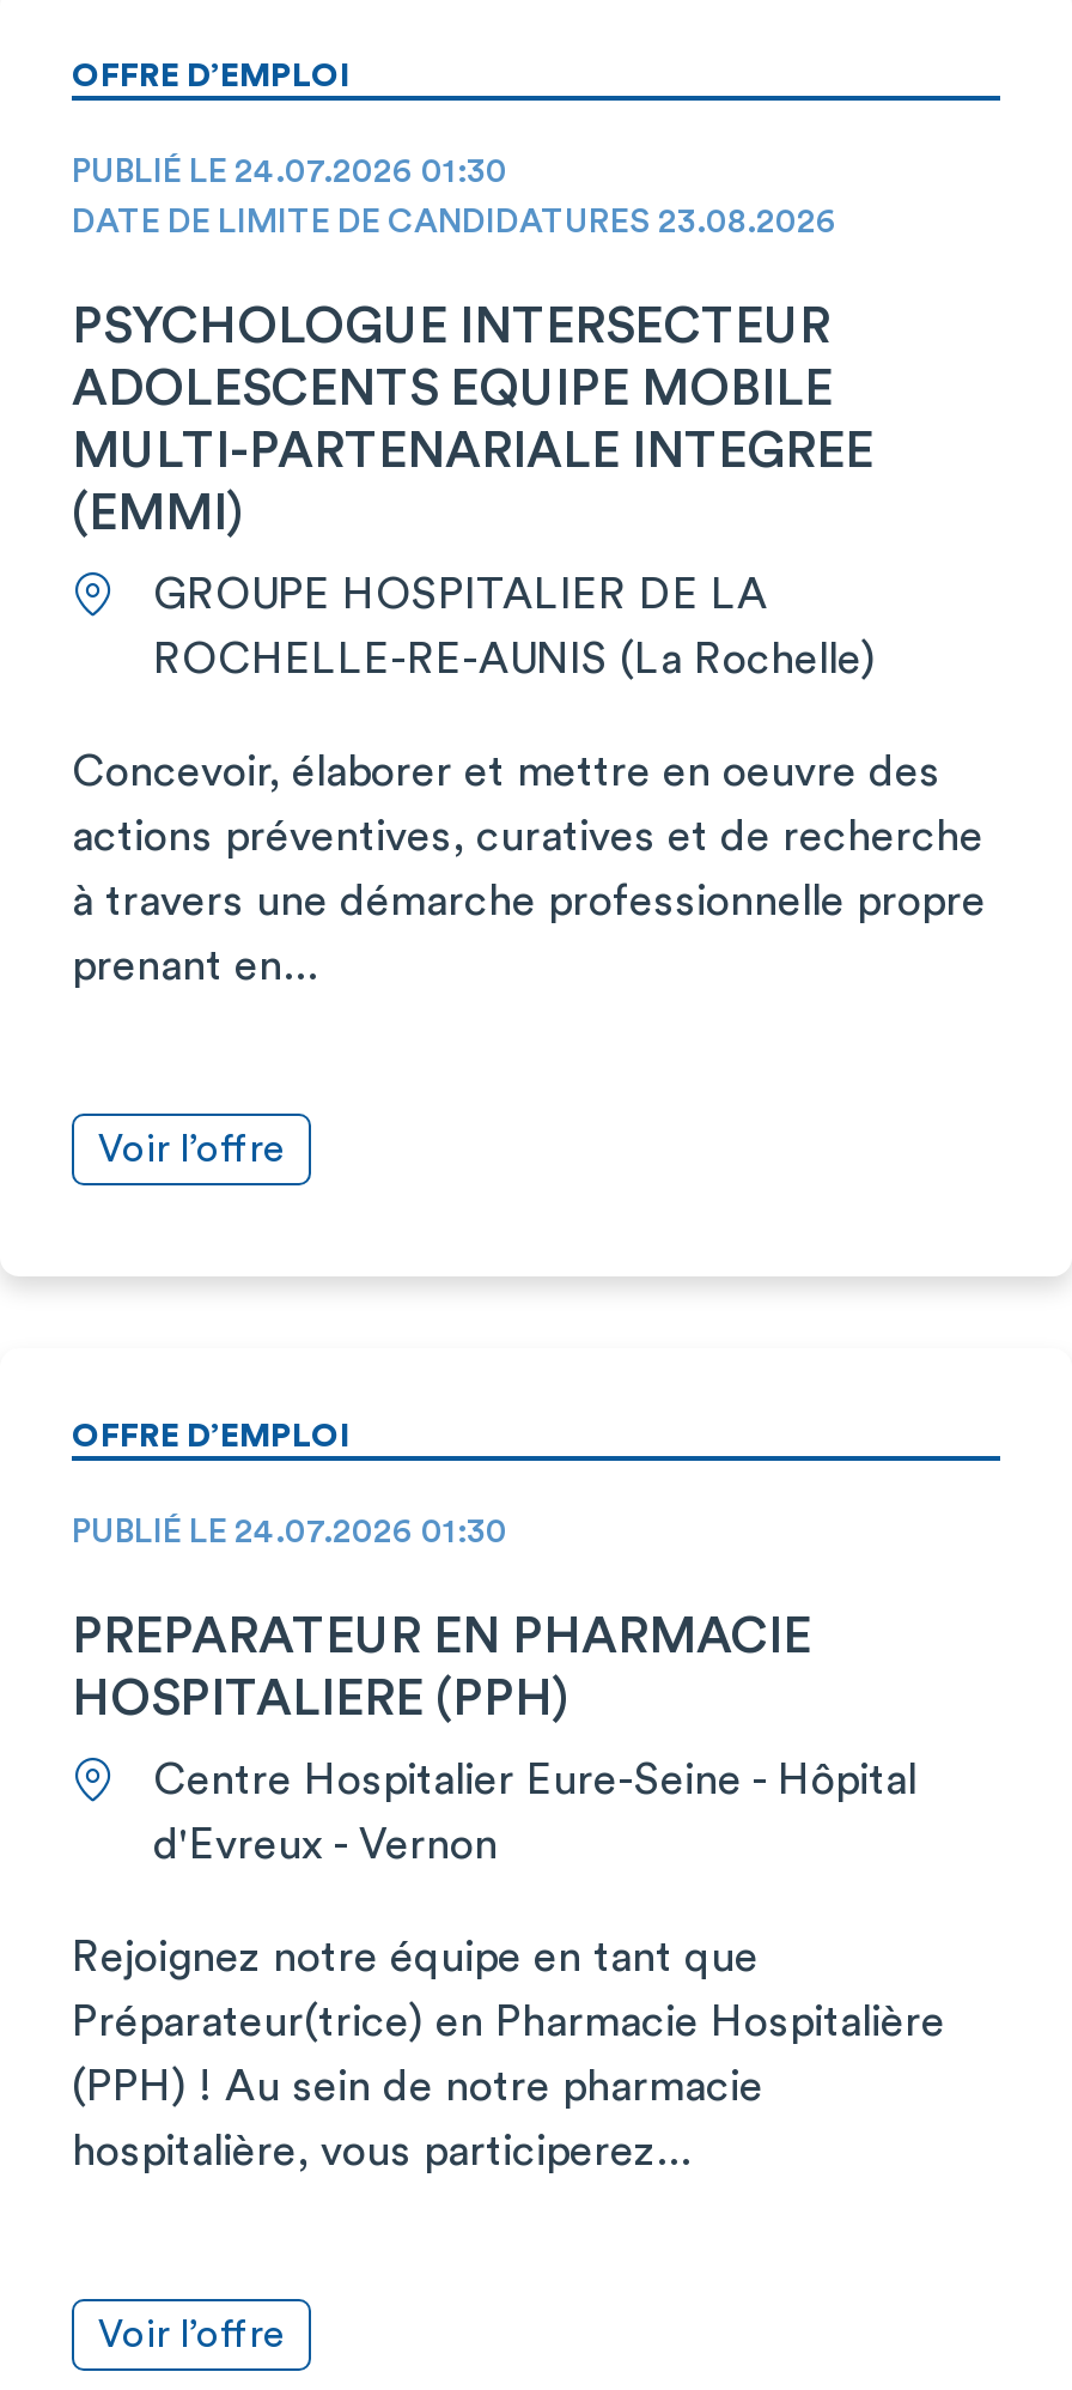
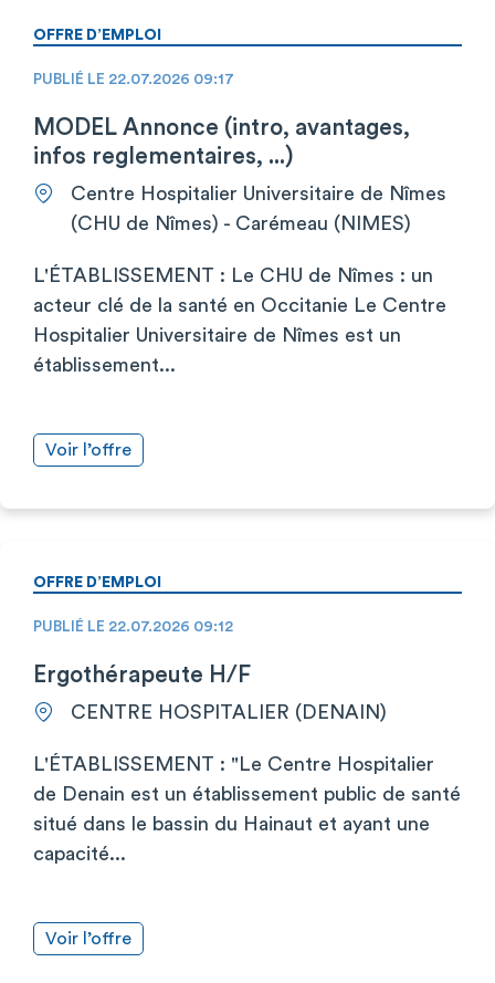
[72,155,986,986] PUBLIÉ LE 24.07.2026 01:30 | DATE DE LIMITE DE CANDIDATURES 23.08.2026 | PSYCHOLOGUE INTERSECTEUR | ADOLESCENTS EQUIPE MOBILE | MULTI-PARTENARIALE INTEGREE | (EMMI) | GROUPE HOSPITALIER DE LA | ROCHELLE-RE-AUNIS (La Rochelle) | Concevoir, élaborer et mettre en oeuvre des | actions préventives, curatives et de recherche | à travers une démarche professionnelle propre | prenant en... -> [33,72,446,375] PUBLIÉ LE 22.07.2026 09:17 | MODEL Annonce (intro, avantages, | infos reglementaires, ...) | Centre Hospitalier Universitaire de Nîmes | (CHU de Nîmes) - Carémeau (NIMES) | L'ÉTABLISSEMENT : Le CHU de Nîmes : un | acteur clé de la santé en Occitanie Le Centre | Hospitalier Universitaire de Nîmes est un | établissement...
[72,1515,945,2172] PUBLIÉ LE 24.07.2026 01:30 | PREPARATEUR EN PHARMACIE | HOSPITALIERE (PPH) | Centre Hospitalier Eure-Seine - Hôpital | d'Evreux - Vernon | Rejoignez notre équipe en tant que | Préparateur(trice) en Pharmacie Hospitalière | (PPH) ! Au sein de notre pharmacie | hospitalière, vous participerez... -> [33,619,461,863] PUBLIÉ LE 22.07.2026 09:12 | Ergothérapeute H/F | CENTRE HOSPITALIER (DENAIN) | L'ÉTABLISSEMENT : "Le Centre Hospitalier | de Denain est un établissement public de santé | situé dans le bassin du Hainaut et ayant une | capacité...

